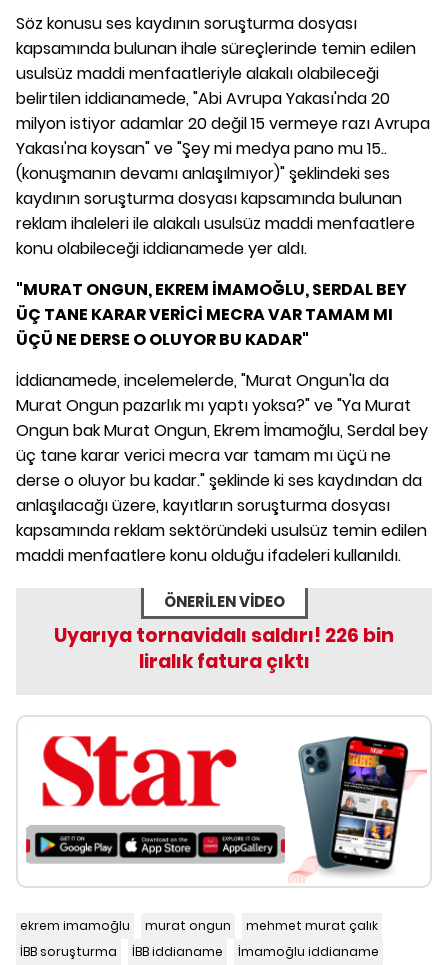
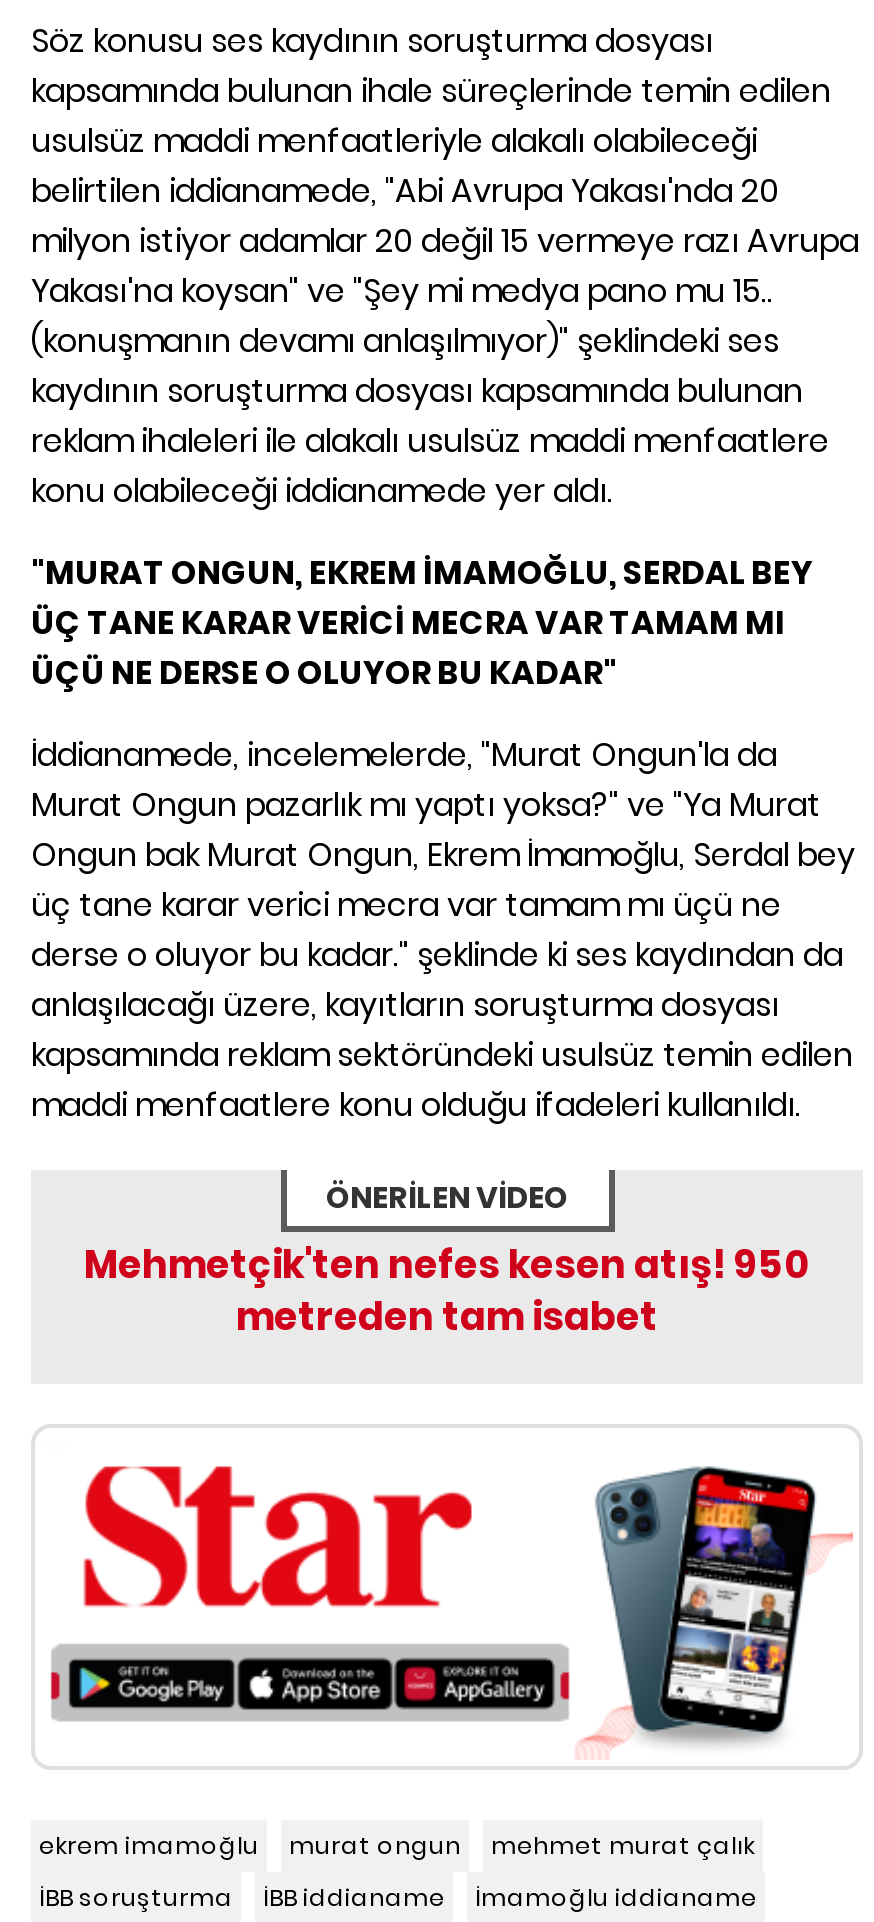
[54,622,394,675] Uyarıya tornavidalı saldırı! 226 bin | liralık fatura çıktı -> [84,1239,810,1345] Mehmetçik'ten nefes kesen atış! 950 | metreden tam isabet

